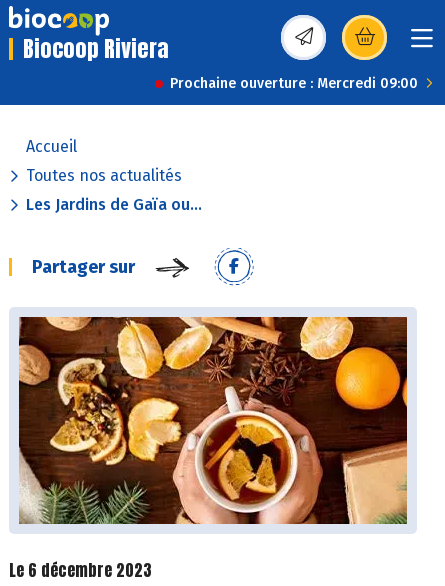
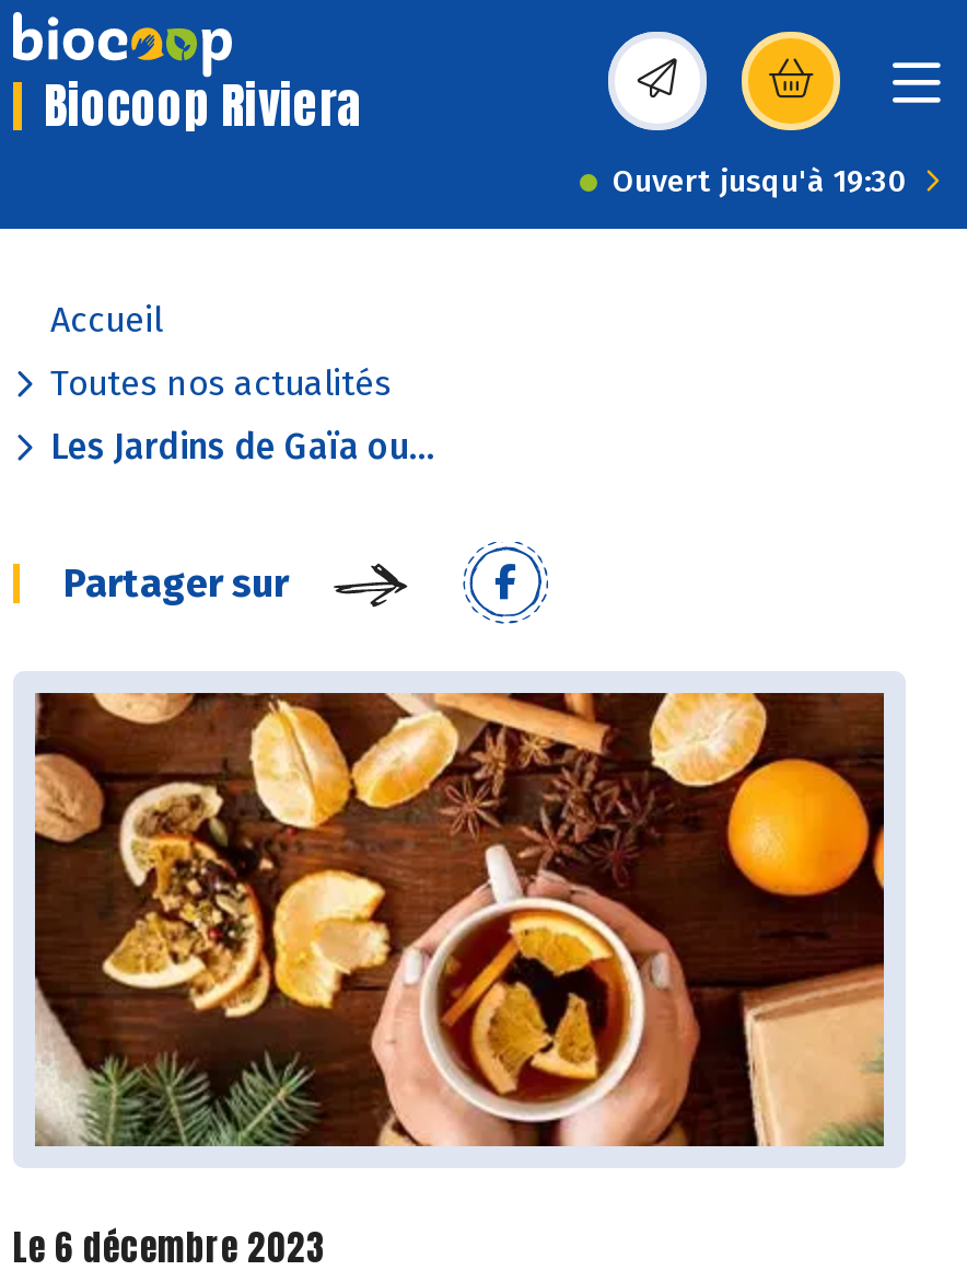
[170,75,418,92] Prochaine ouverture : Mercredi 09:00 -> [613,163,908,200] Ouvert jusqu'à 19:30

